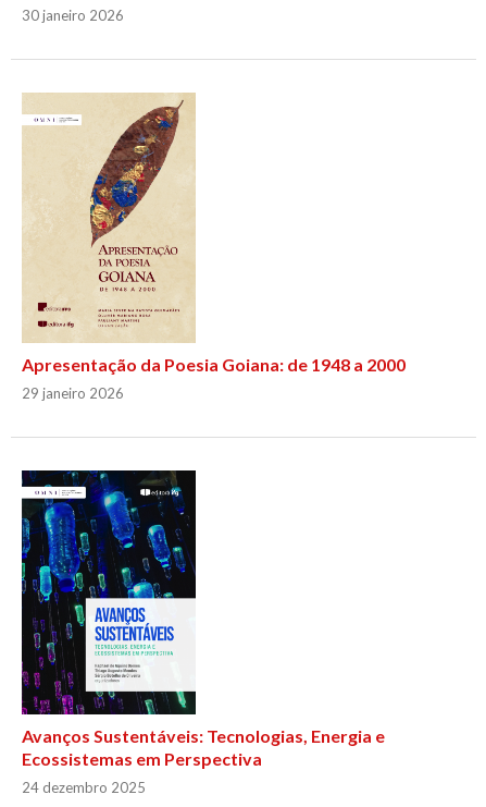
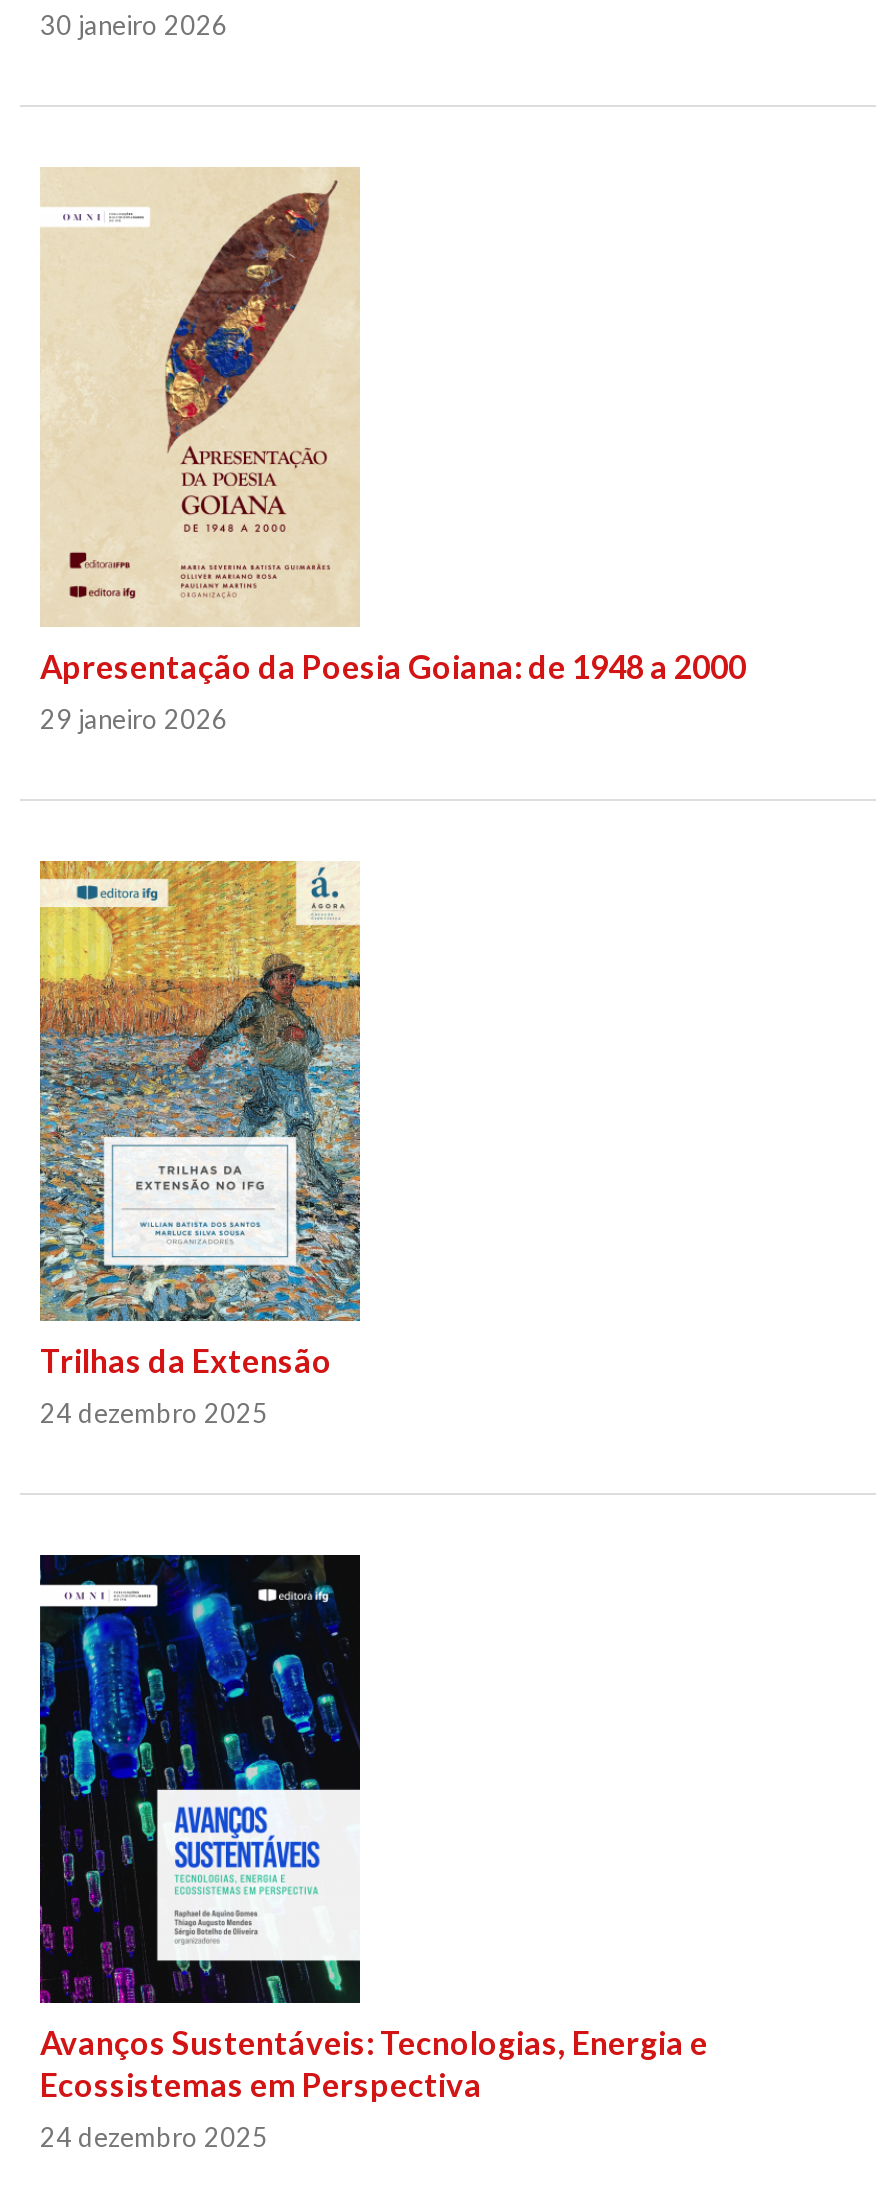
none -> [38,861,362,1429] [image] | Trilhas da Extensão | 24 dezembro 2025

